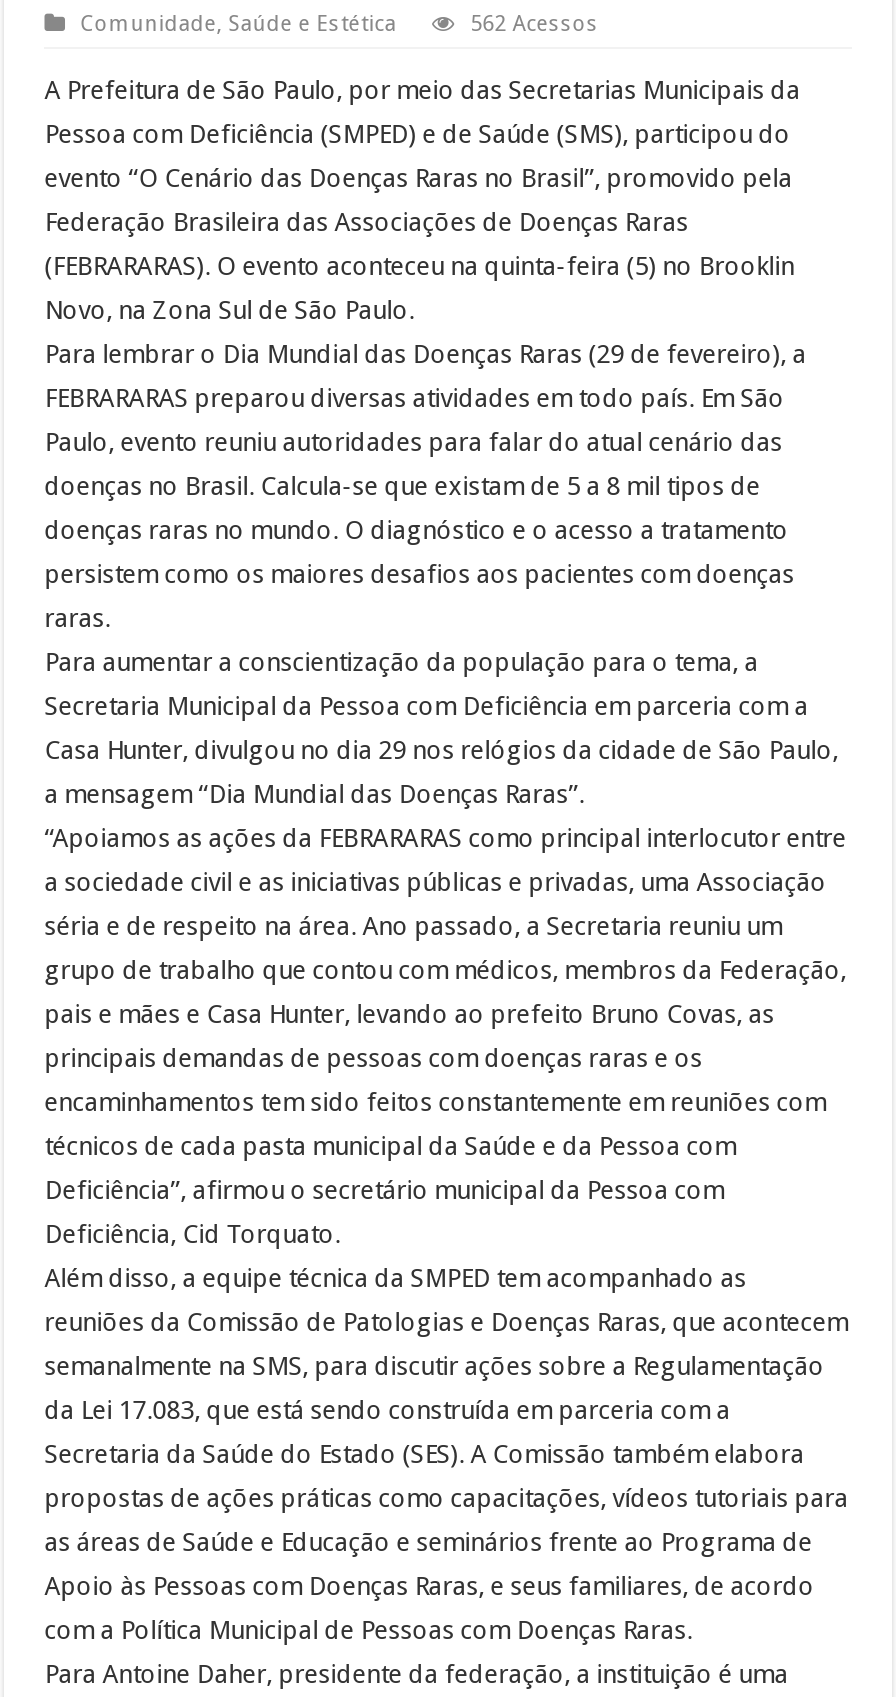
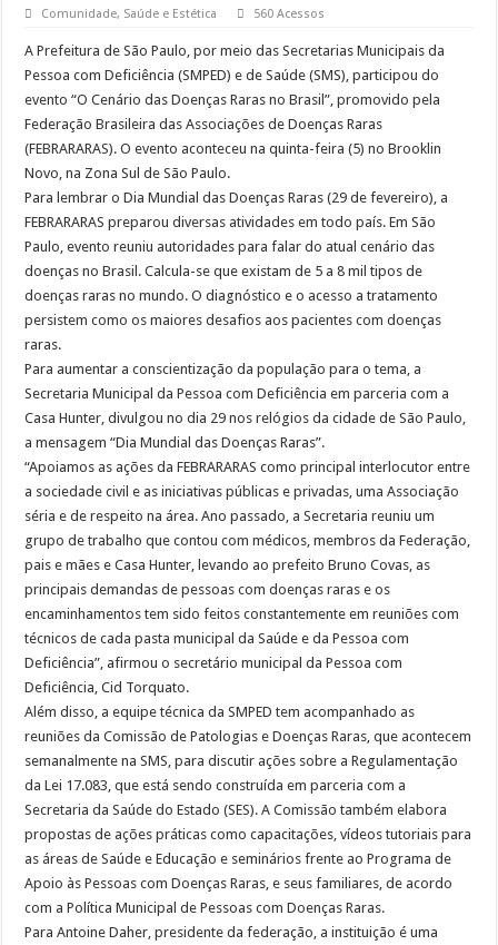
[470,11,598,37] 562 Acessos -> [254,7,325,21] 560 Acessos

